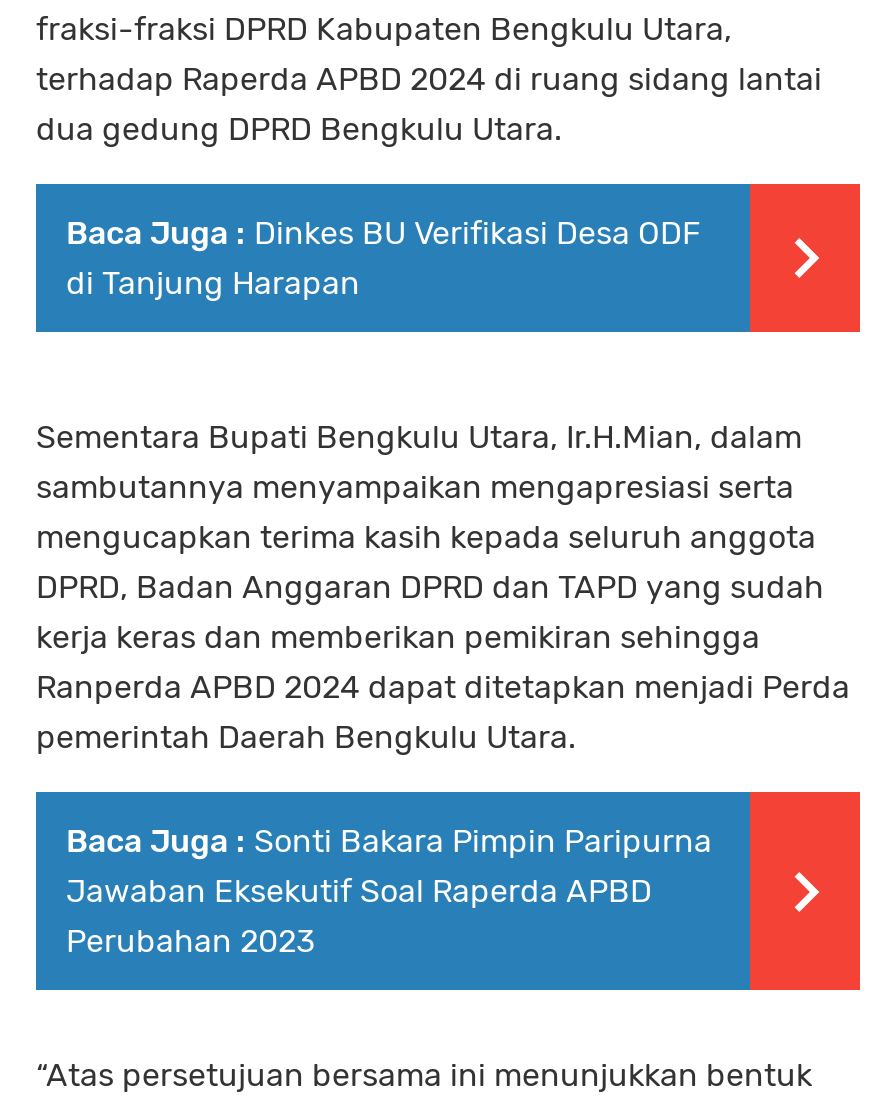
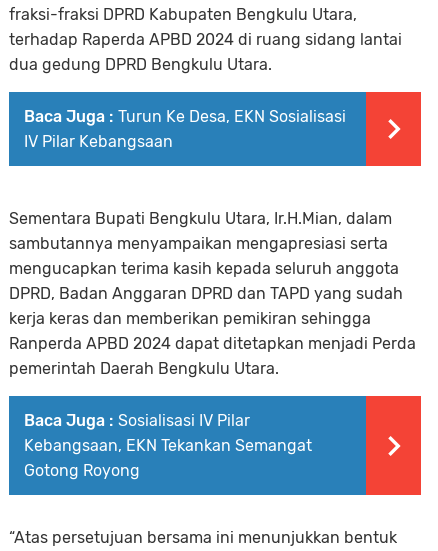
[66,214,700,302] Baca Juga : Dinkes BU Verifikasi Desa ODF | di Tanjung Harapan -> [24,107,346,151] Baca Juga : Turun Ke Desa, EKN Sosialisasi | IV Pilar Kebangsaan
[66,822,712,960] Baca Juga : Sonti Bakara Pimpin Paripurna | Jawaban Eksekutif Soal Raperda APBD | Perubahan 2023 -> [24,411,312,480] Baca Juga : Sosialisasi IV Pilar | Kebangsaan, EKN Tekankan Semangat | Gotong Royong

